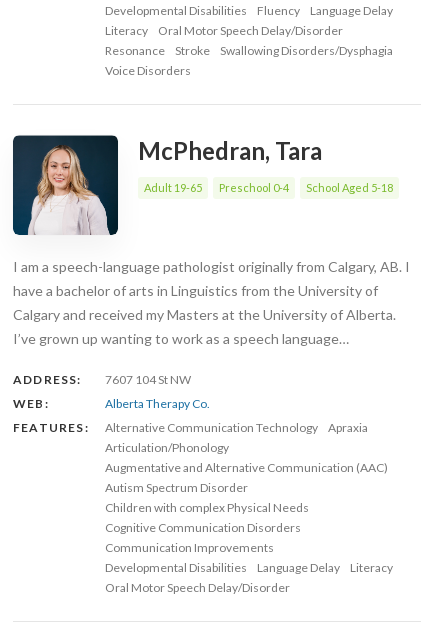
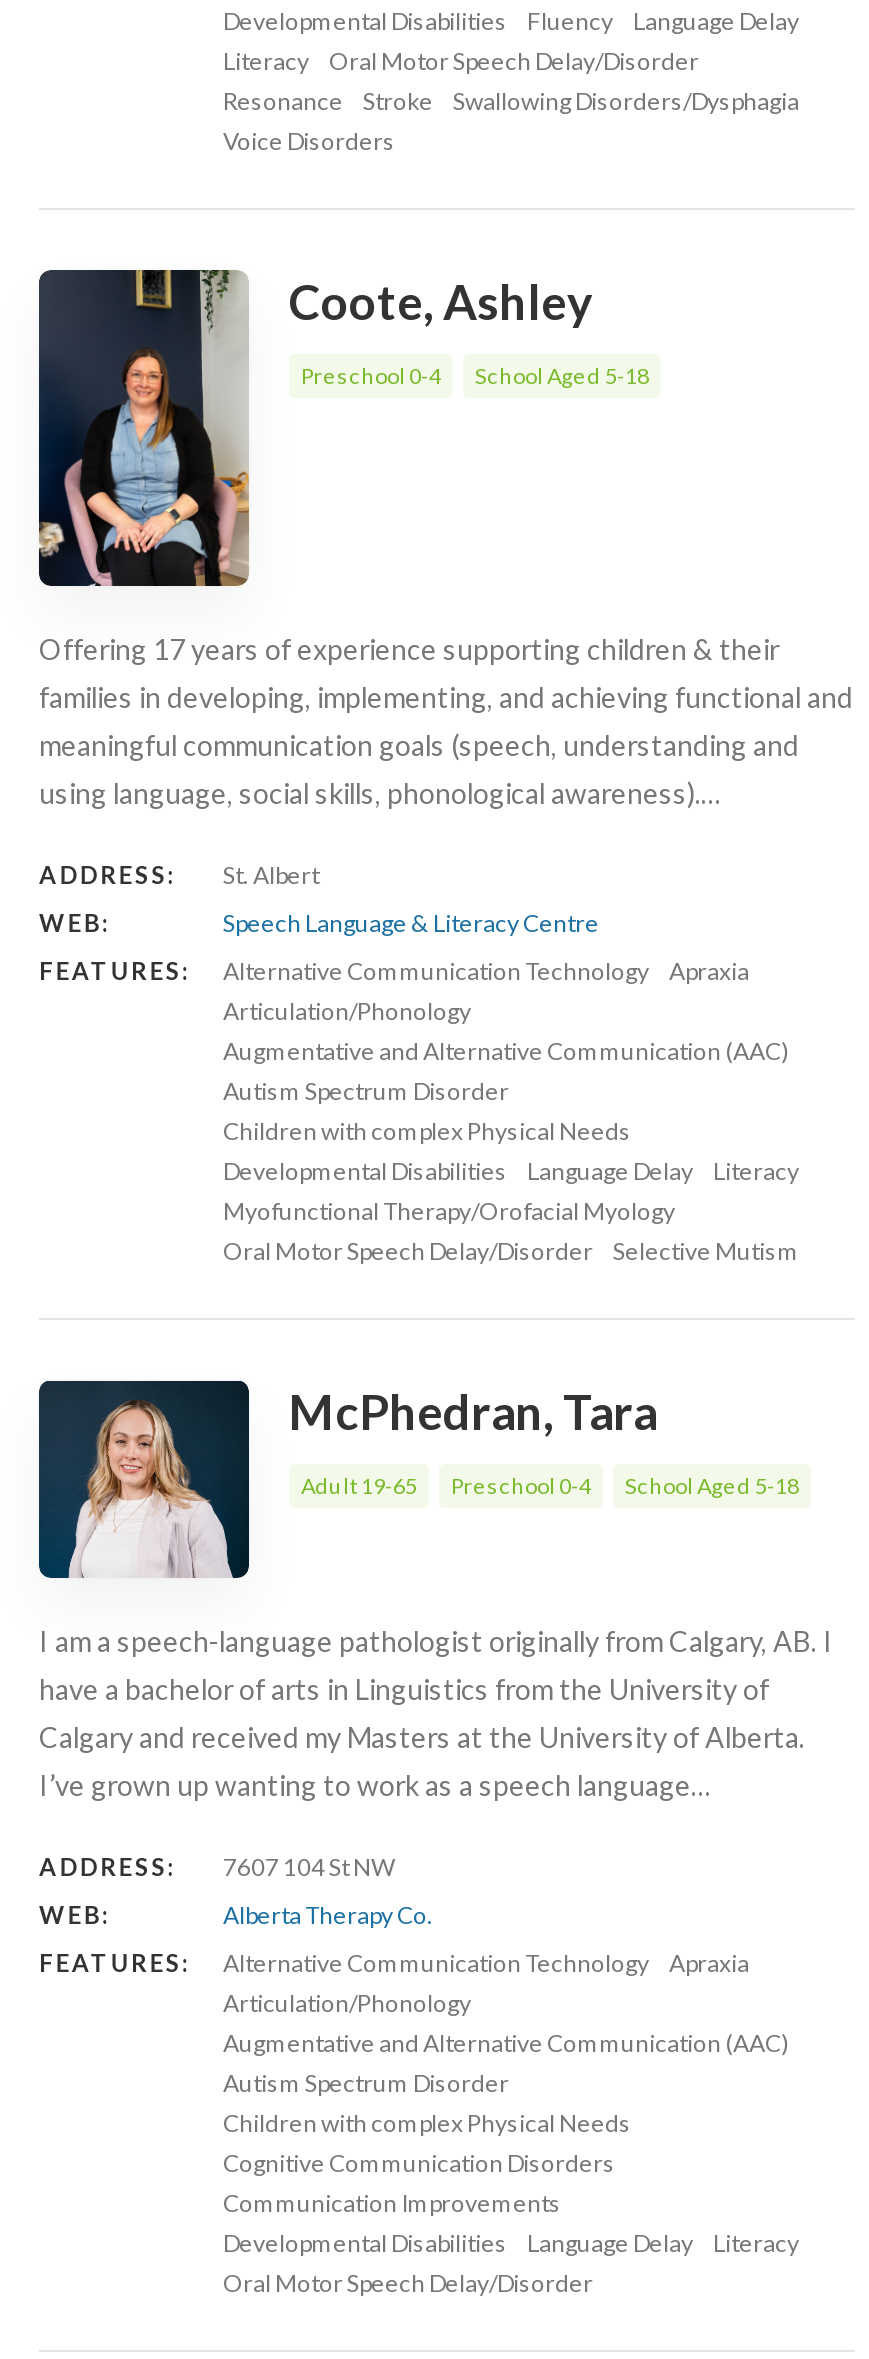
none -> [37,268,649,588] [image] | Coote, Ashley | Preschool 0-4 | School Aged 5-18
none -> [39,632,853,1266] Offering 17 years of experience supporting children & their | families in developing, implementing, and achieving functional and | meaningful communication goals (speech, understanding and | using language, social skills, phonological awareness).… | ADDRESS: | St. Albert | WEB: | Speech Language & Literacy Centre | FEATURES: | Alternative Communication Technology | Apraxia | Articulation/Phonology | Augmentative and Alternative Communication (AAC) | Autism Spectrum Disorder | Children with complex Physical Needs | Developmental Disabilities | Language Delay | Literacy | Myofunctional Therapy/Orofacial Myology | Oral Motor Speech Delay/Disorder | Selective Mutism

